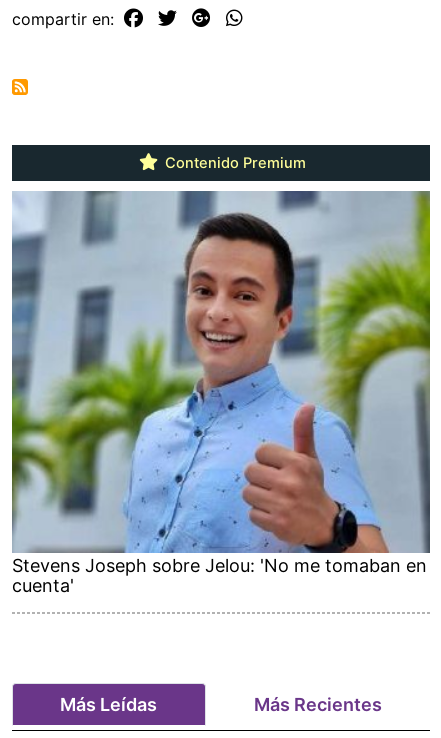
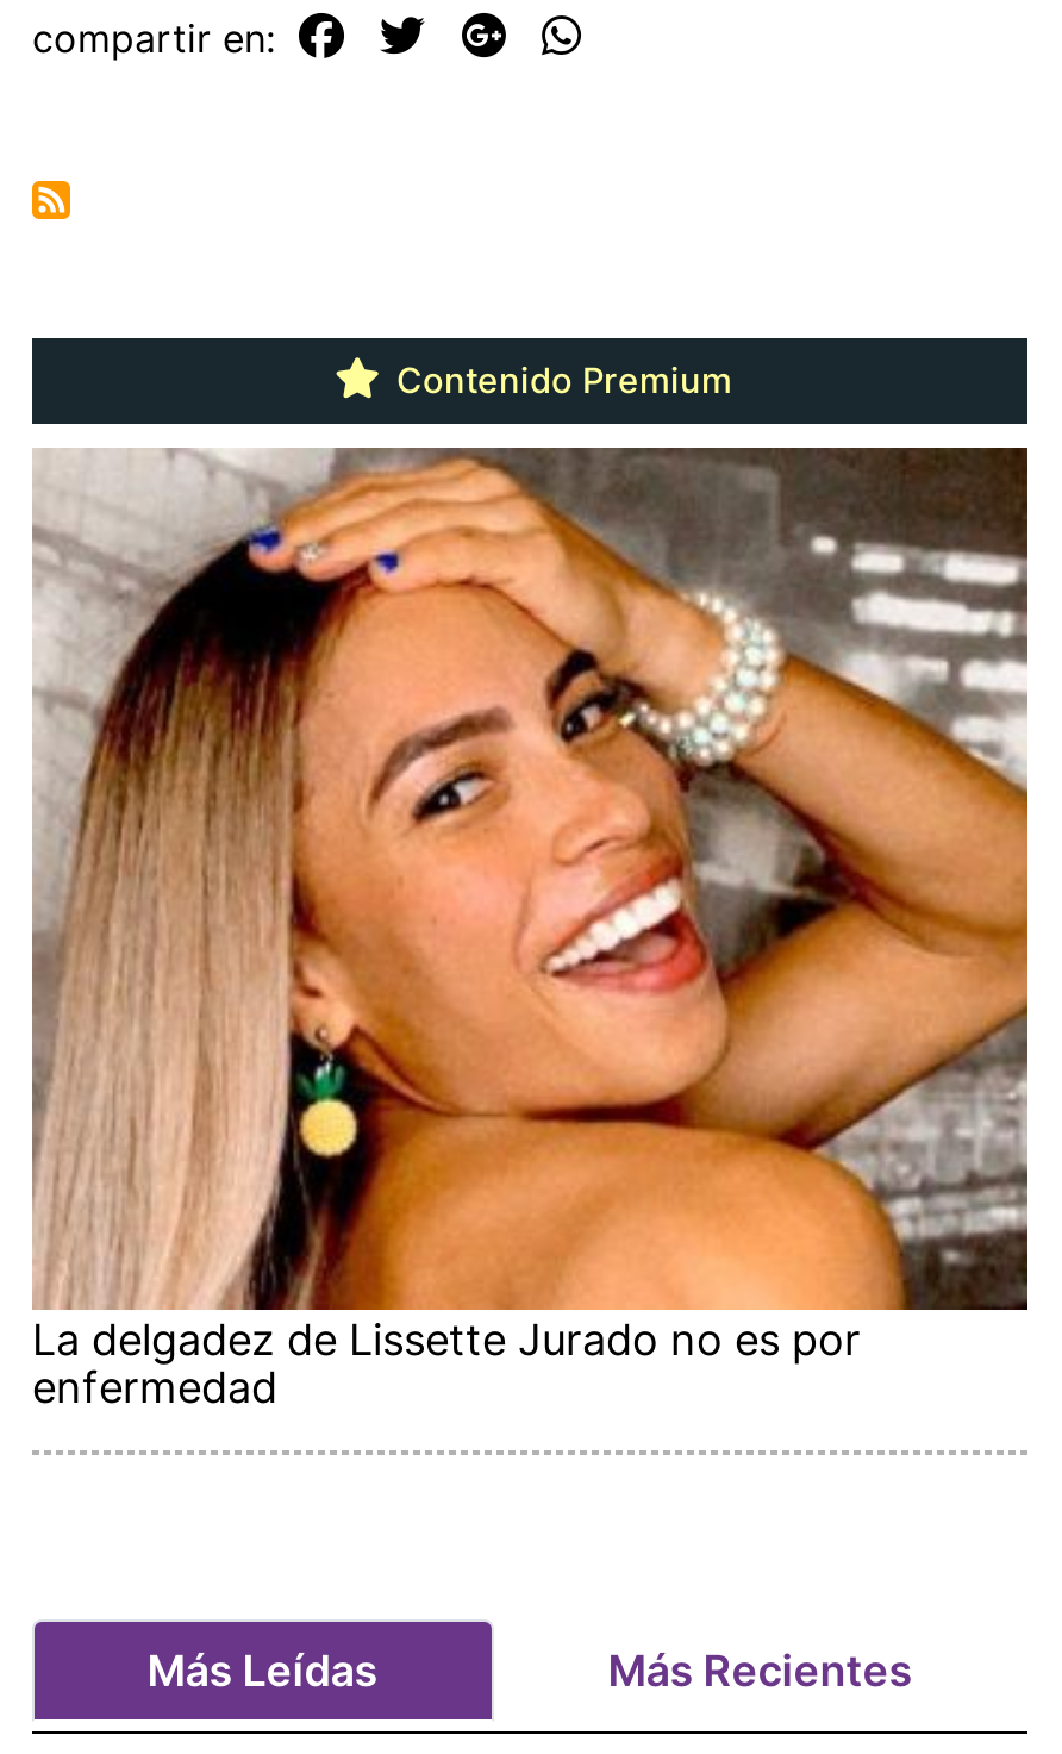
[11,190,431,596] [image] | Stevens Joseph sobre Jelou: 'No me tomaban en | cuenta' -> [32,448,1030,1412] [image] | La delgadez de Lissette Jurado no es por | enfermedad

